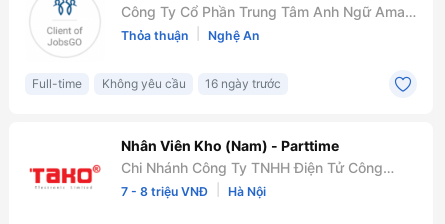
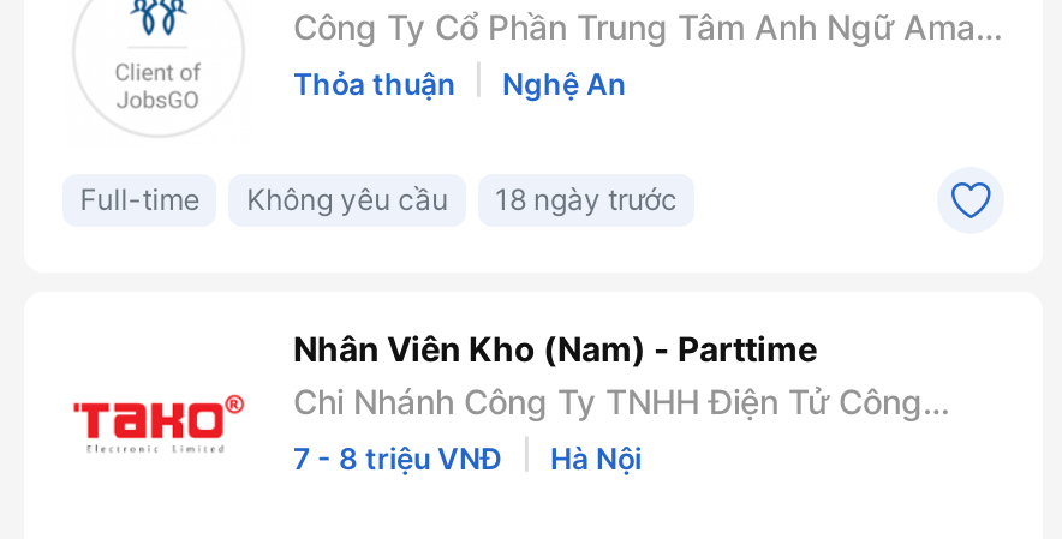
[32,76,281,91] Full-time Không yêu cầu 16 ngày trước -> [80,182,677,218] Full-time Không yêu cầu 18 ngày trước

